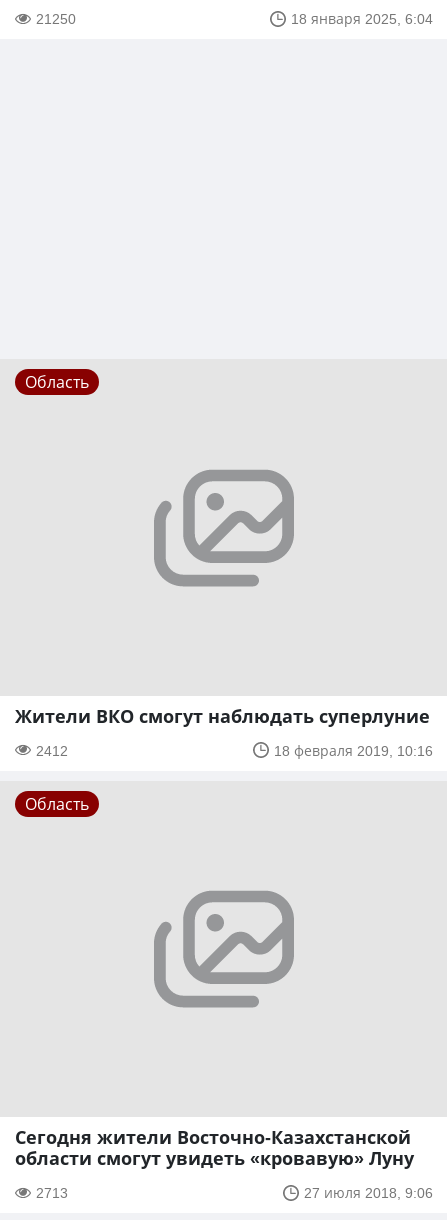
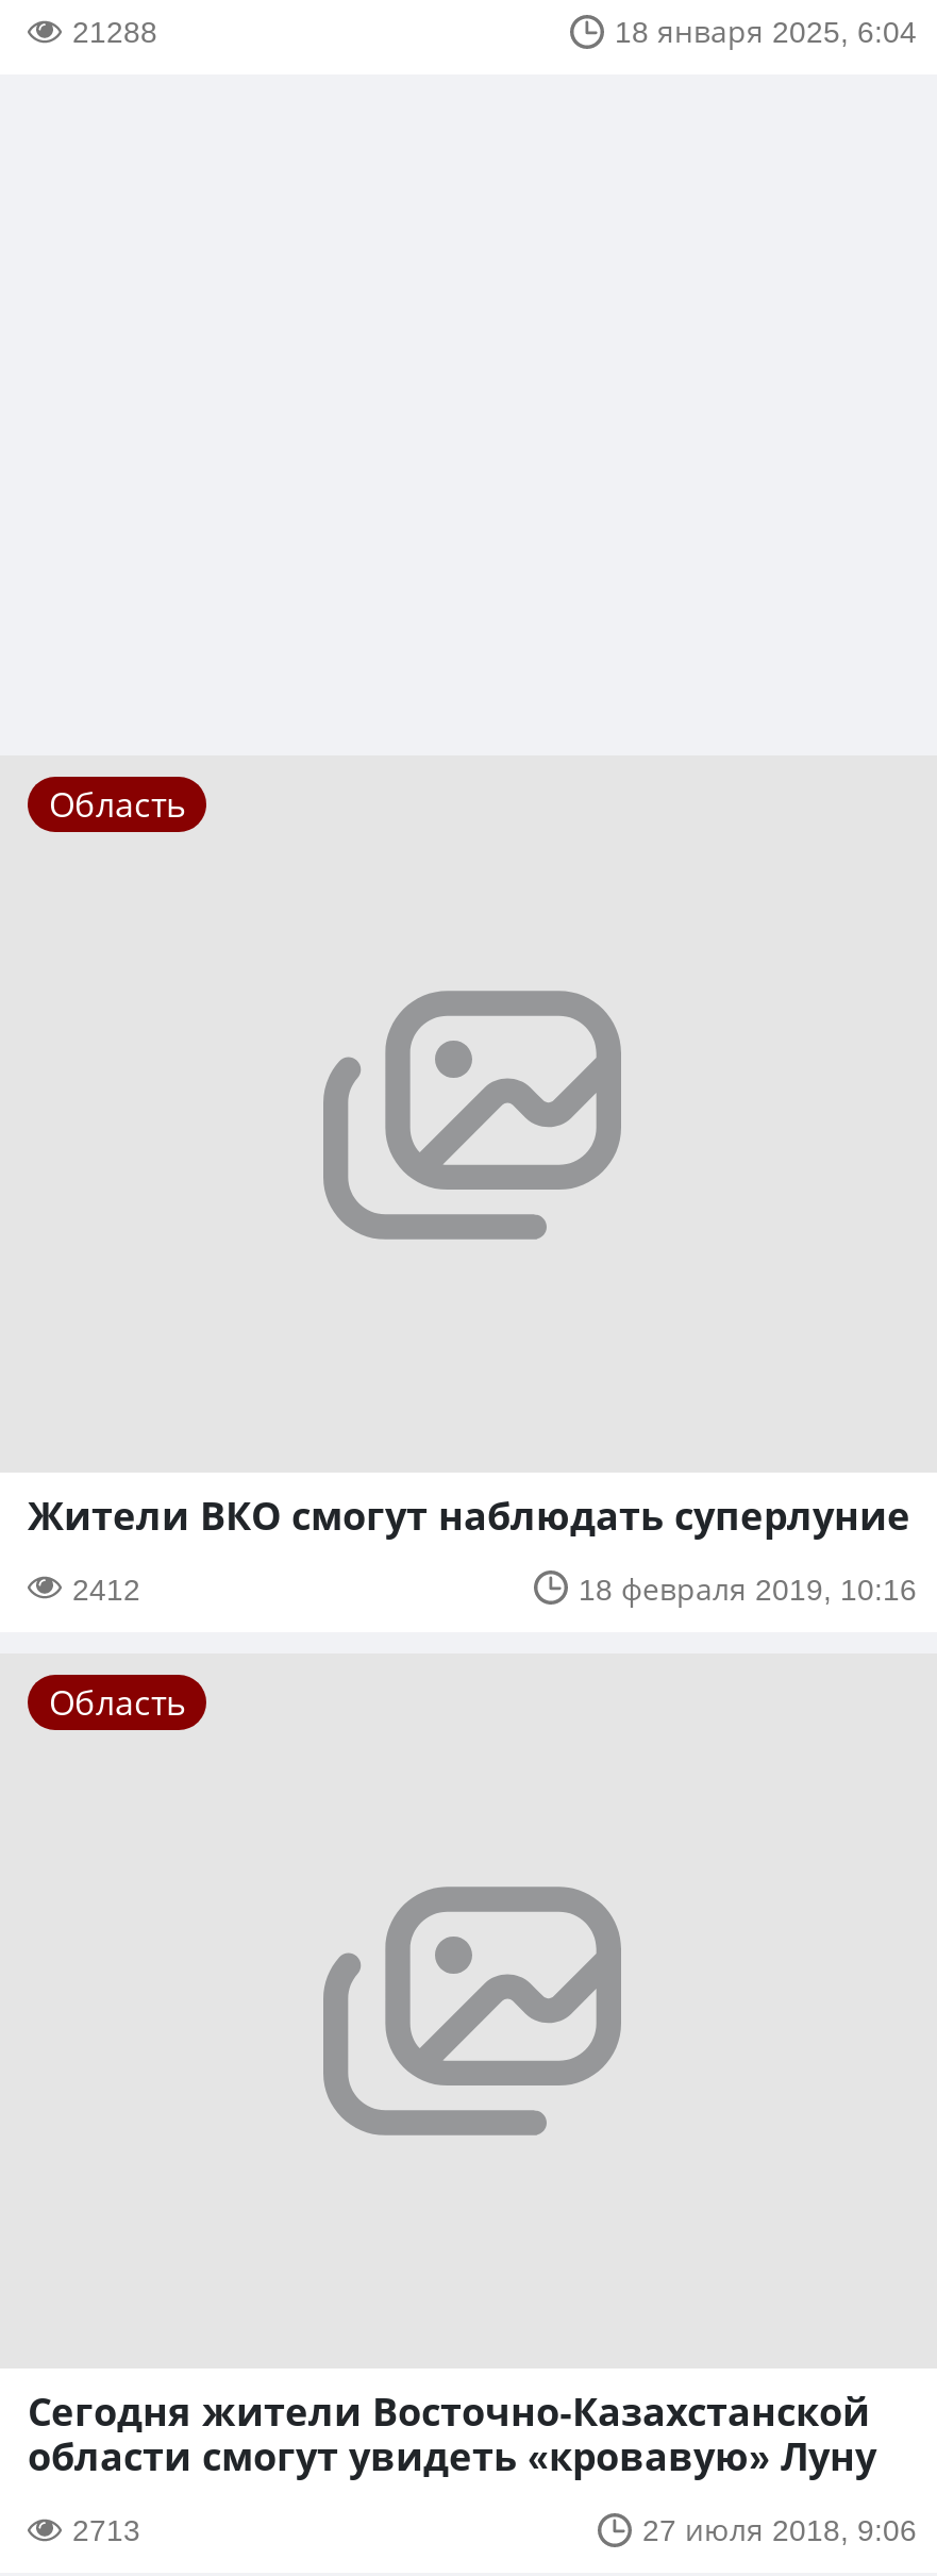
[36,9,76,28] 21250 -> [72,11,157,52] 21288

